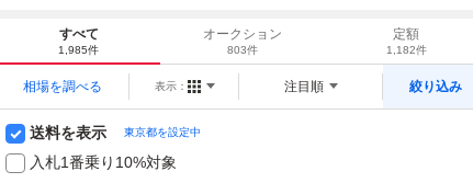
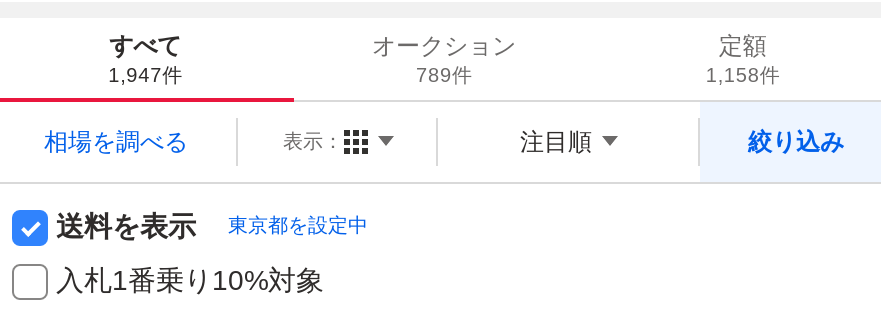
[58,43,99,55] 1,985件 -> [108,63,182,85] 1,947件
[227,43,258,55] 803件 -> [416,63,472,85] 789件
[386,43,427,55] 1,182件 -> [706,63,780,85] 1,158件

